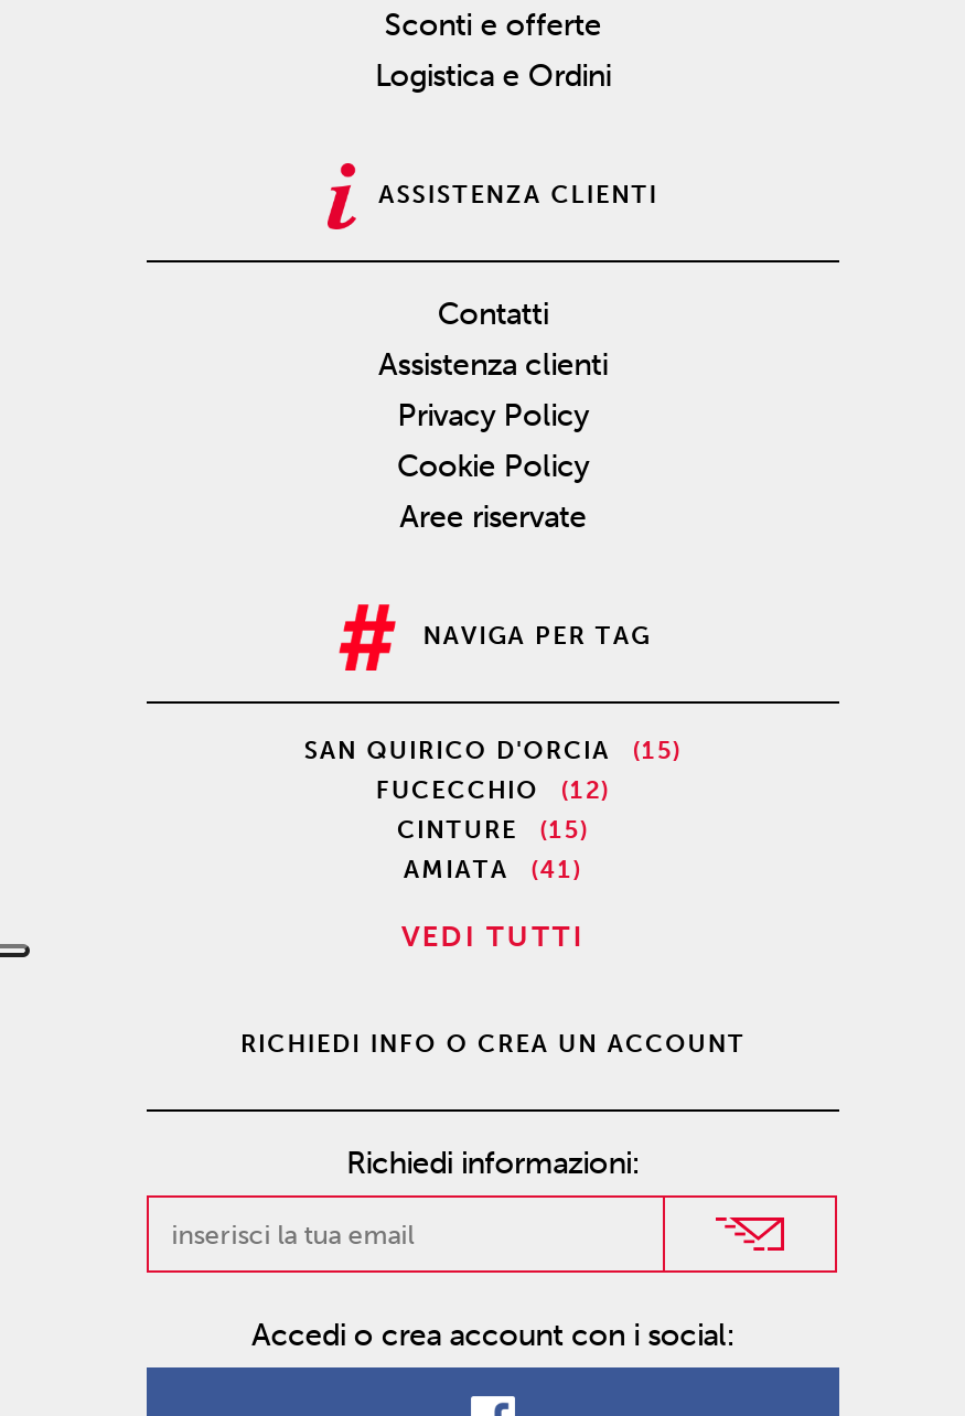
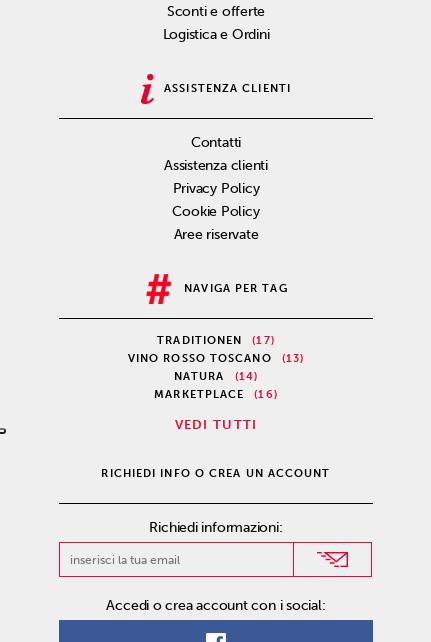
[304,737,682,884] SAN QUIRICO D'ORCIA | (15) | FUCECCHIO | (12) | CINTURE | (15) | AMIATA | (41) -> [128,334,304,401] TRADITIONEN | (17) | VINO ROSSO TOSCANO | (13) | NATURA | (14) | MARKETPLACE | (16)

